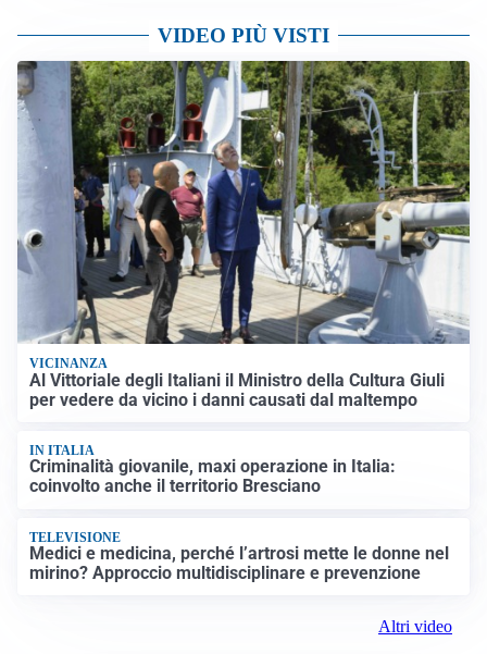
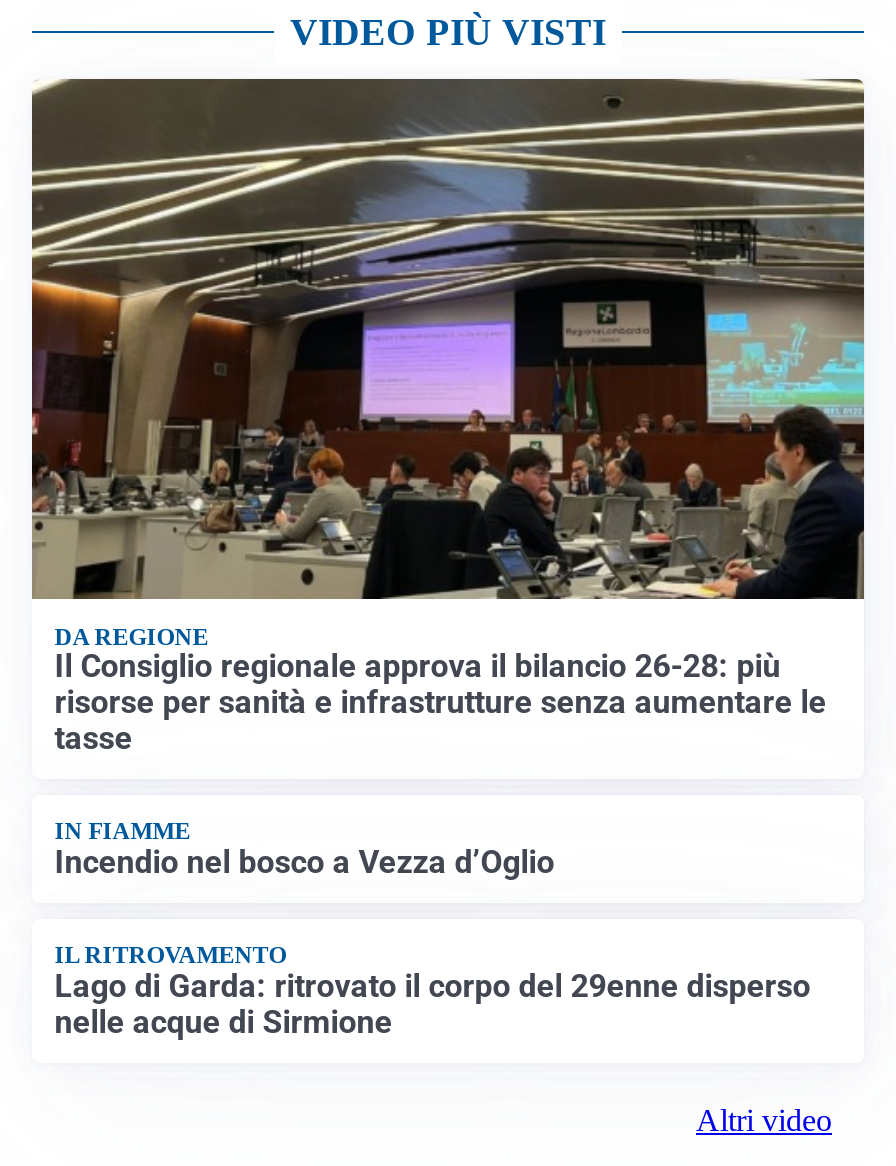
[16,60,471,410] [image] | VICINANZA | Al Vittoriale degli Italiani il Ministro della Cultura Giuli | per vedere da vicino i danni causati dal maltempo -> [30,78,866,757] [image] | DA REGIONE | Il Consiglio regionale approva il bilancio 26-28: più | risorse per sanità e infrastrutture senza aumentare le | tasse
[30,443,396,497] IN ITALIA | Criminalità giovanile, maxi operazione in Italia: | coinvolto anche il territorio Bresciano -> [54,818,554,881] IN FIAMME | Incendio nel bosco a Vezza d’Oglio
[30,530,449,583] TELEVISIONE | Medici e medicina, perché l’artrosi mette le donne nel | mirino? Approccio multidisciplinare e prevenzione -> [54,942,810,1040] IL RITROVAMENTO | Lago di Garda: ritrovato il corpo del 29enne disperso | nelle acque di Sirmione

